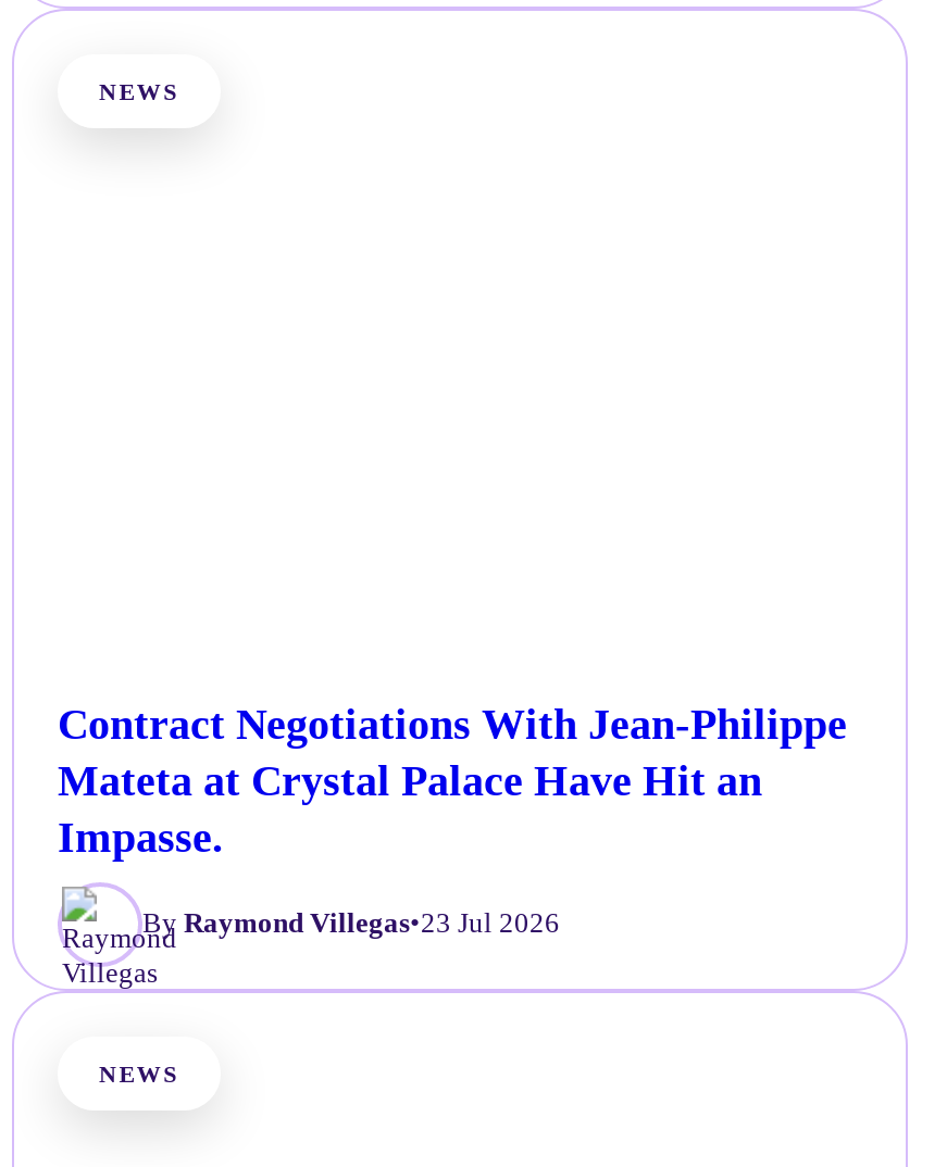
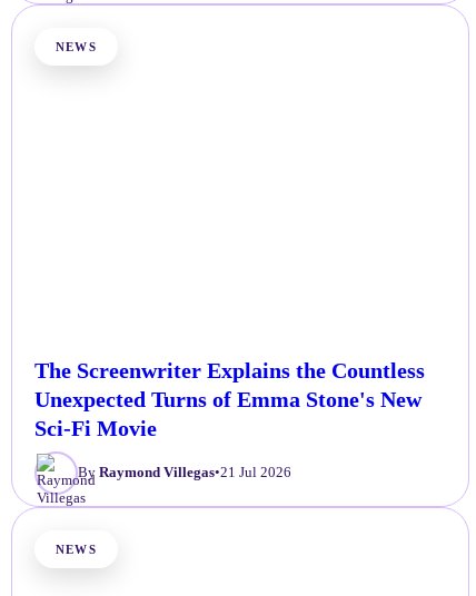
[58,699,847,860] Contract Negotiations With Jean-Philippe | Mateta at Crystal Palace Have Hit an | Impasse. -> [34,358,425,440] The Screenwriter Explains the Countless | Unexpected Turns of Emma Stone's New | Sci-Fi Movie
[142,907,560,939] By Raymond Villegas•23 Jul 2026 -> [78,464,291,481] By Raymond Villegas•21 Jul 2026

